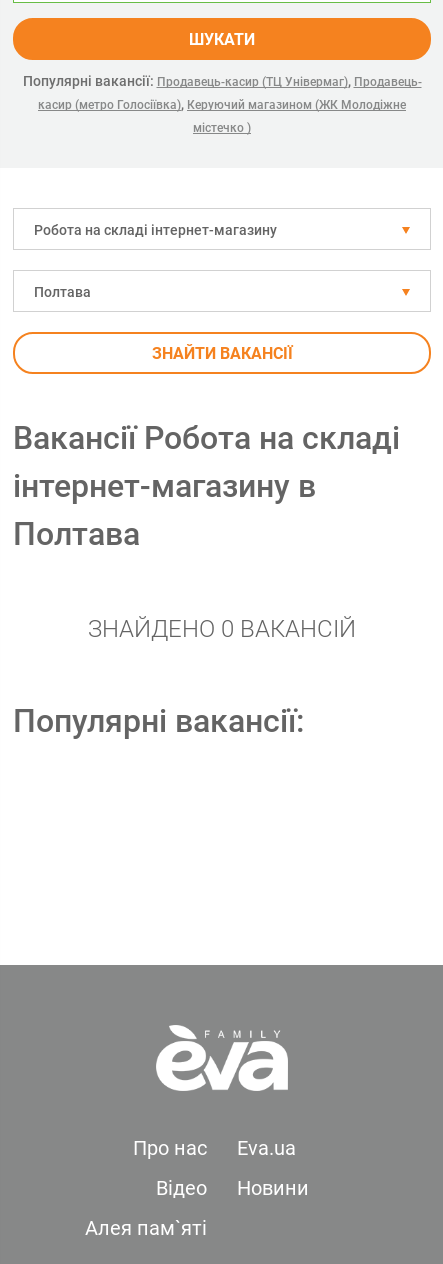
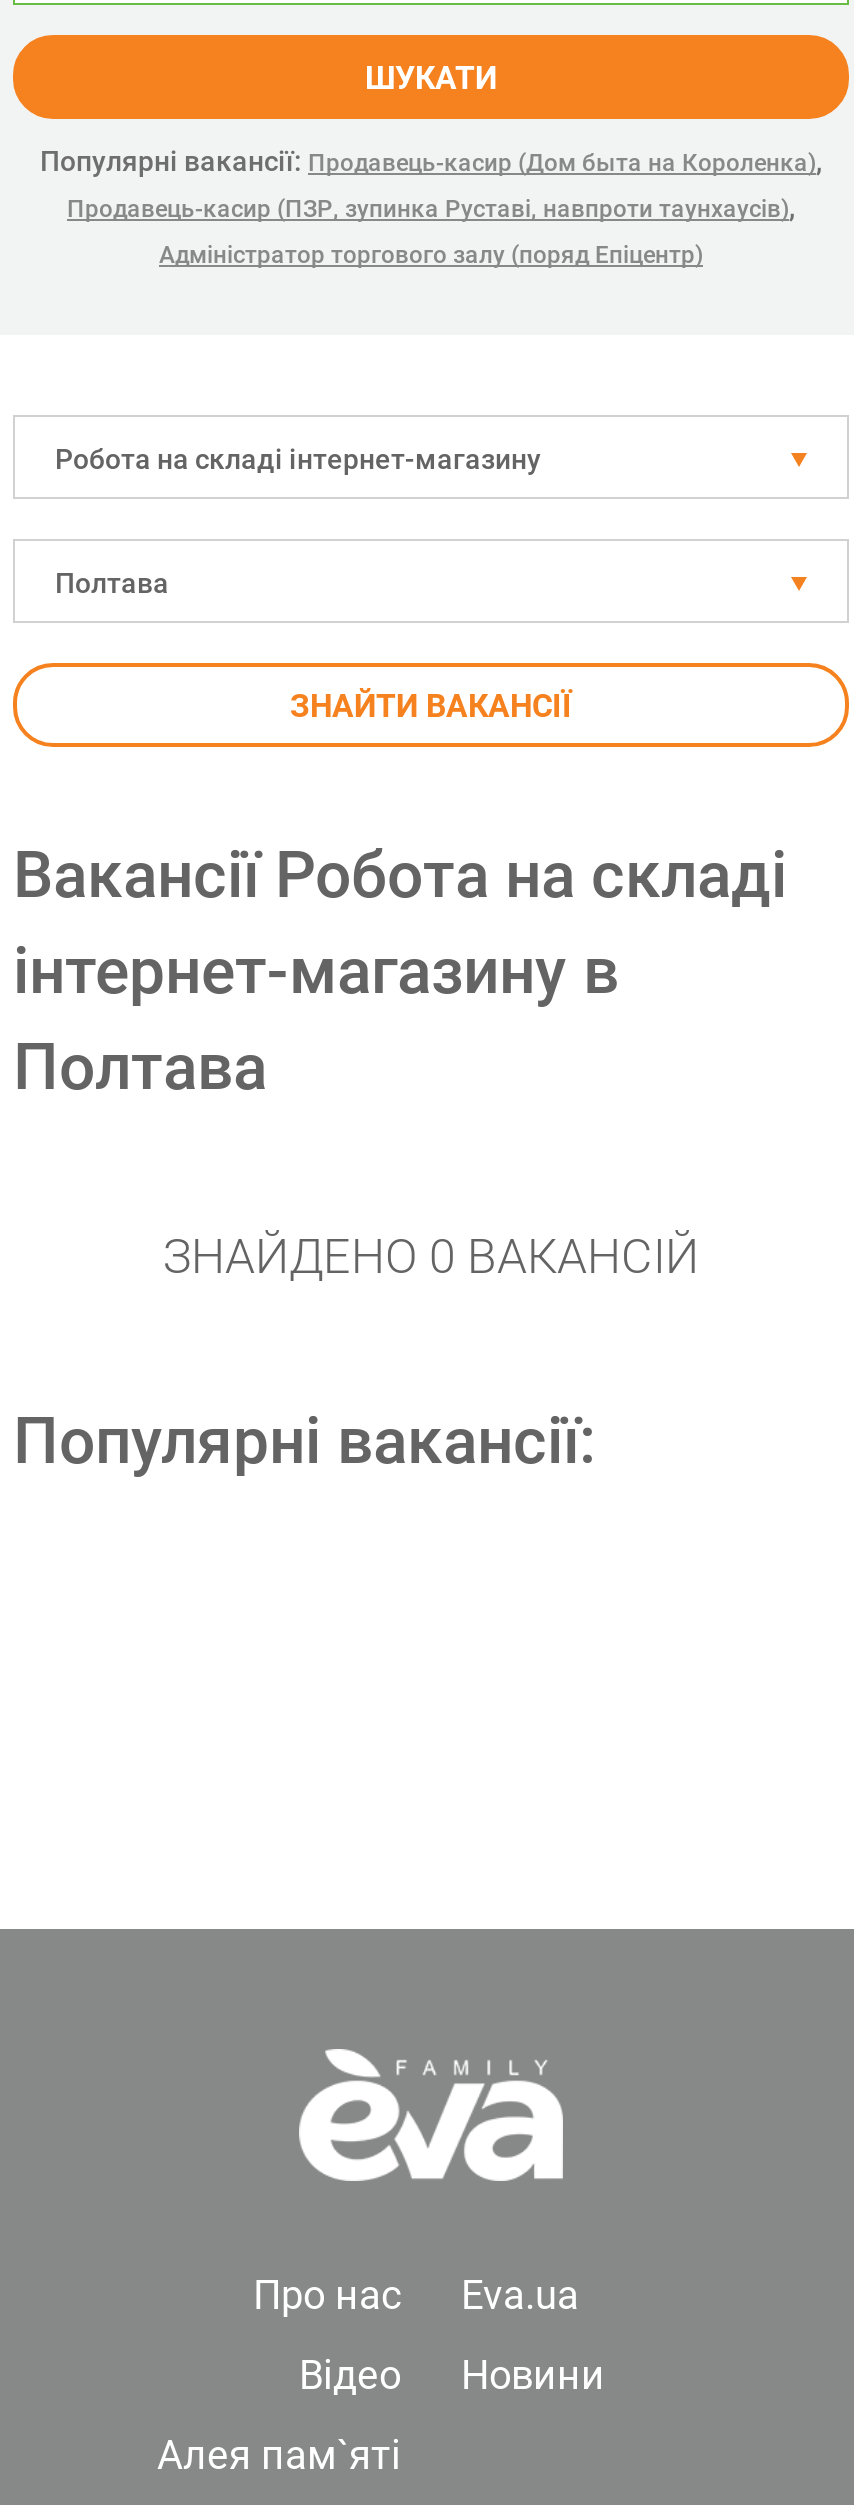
[22,73,421,112] Популярні вакансії: Продавець-касир (ТЦ Універмаг), Продавець- | касир (метро Голосіївка), Керуючий магазином (ЖК Молодіжне -> [40,145,822,223] Популярні вакансії: Продавець-касир (Дом быта на Короленка), | Продавець-касир (ПЗР, зупинка Руставі, навпроти таунхаусів),
[193,121,251,135] містечко ) -> [159,241,703,269] Адміністратор торгового залу (поряд Епіцентр)

